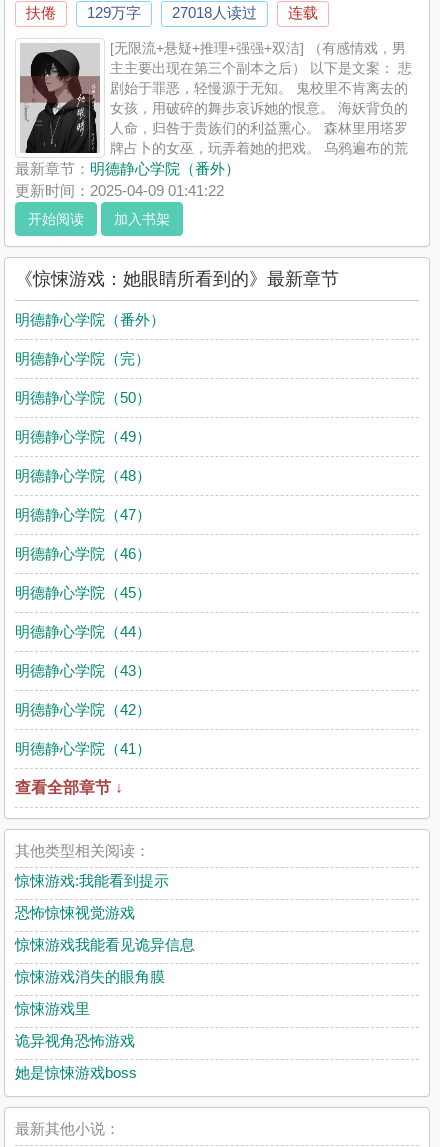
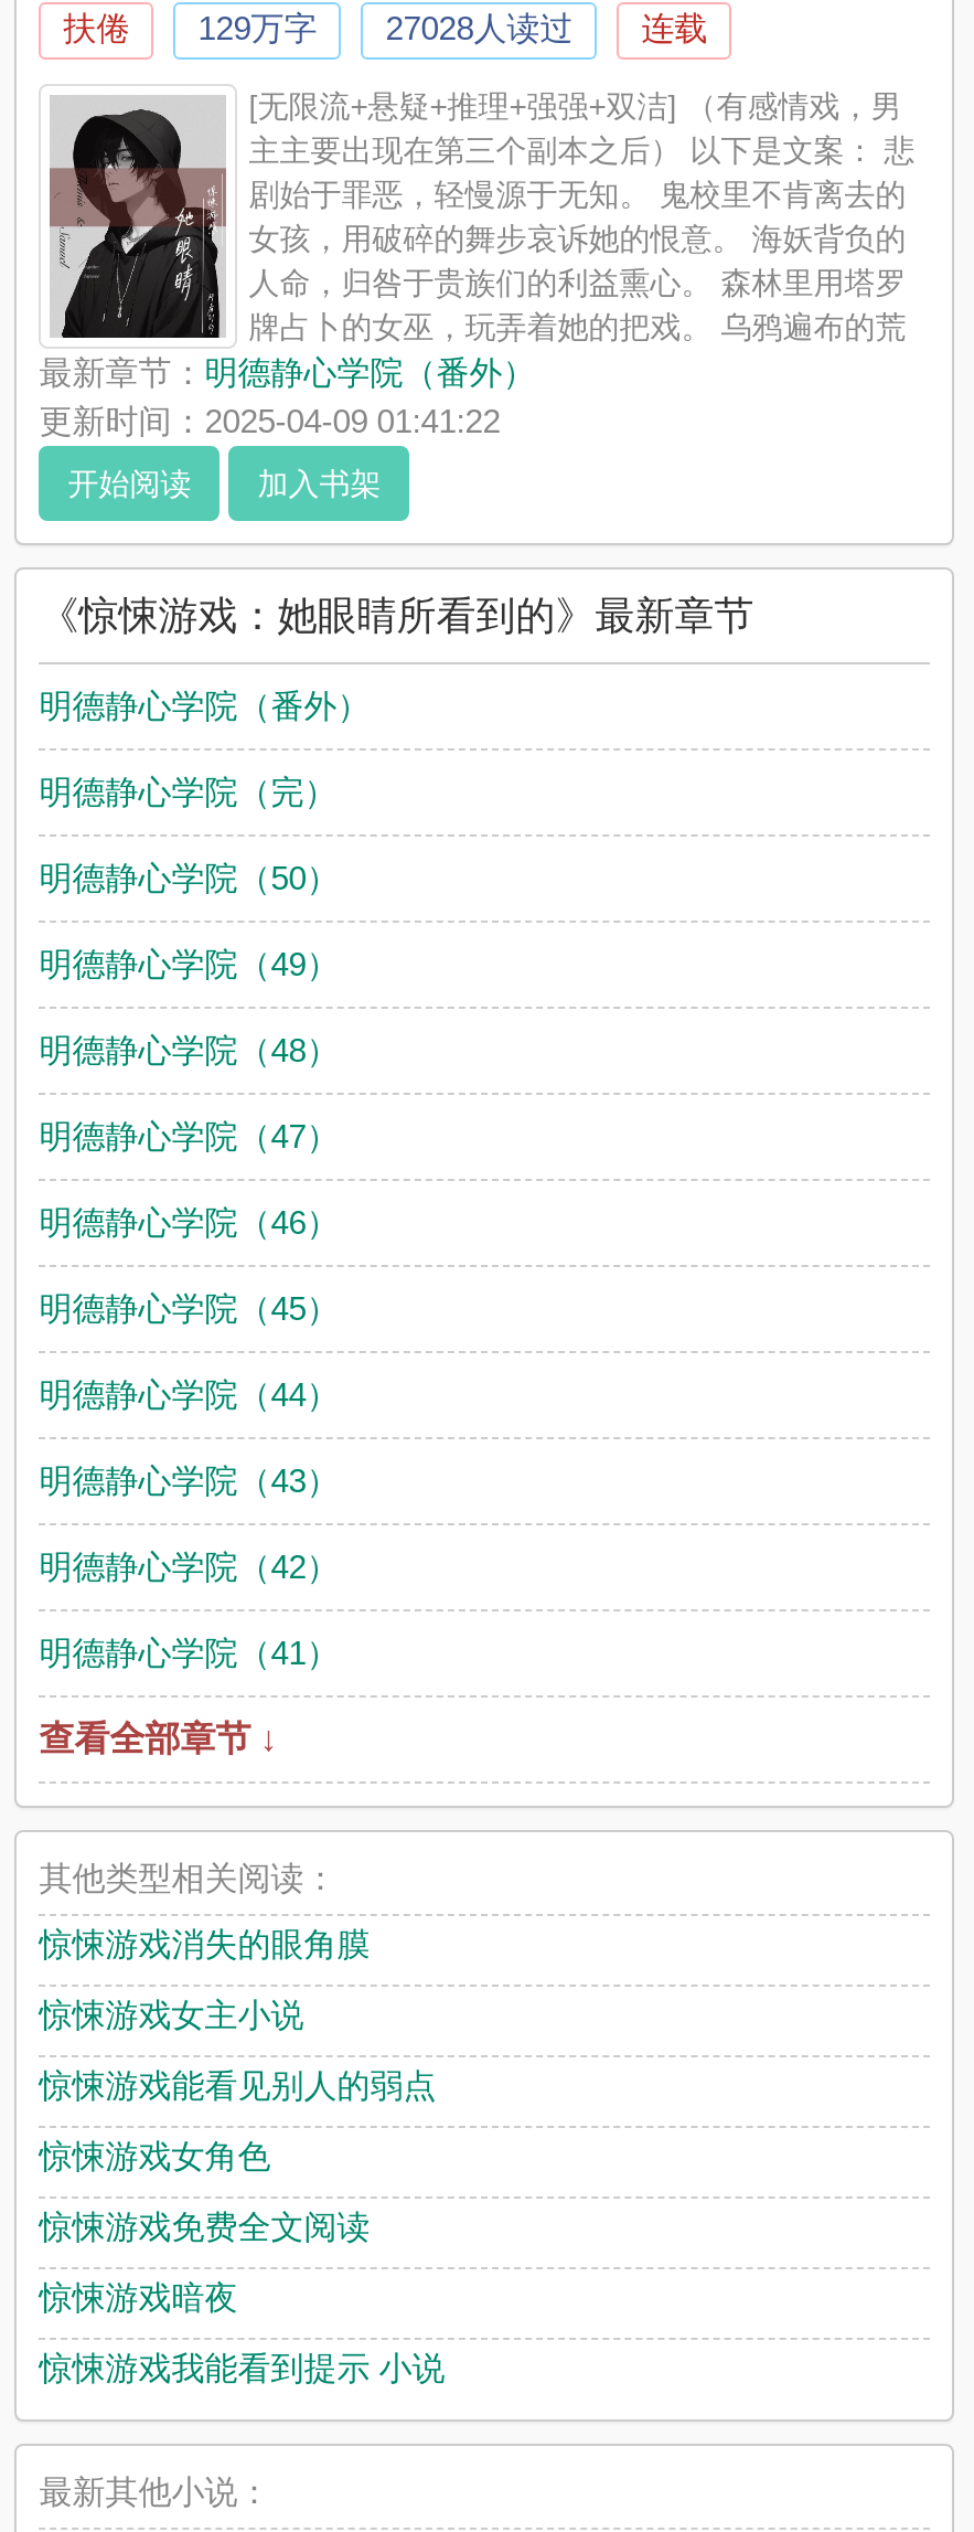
[26,4,318,21] 扶倦 129万字 27018人读过 连载 -> [63,9,708,46] 扶倦 129万字 27028人读过 连载
[15,872,195,953] 惊悚游戏:我能看到提示 | 恐怖惊悚视觉游戏 | 惊悚游戏我能看见诡异信息 -> none
moved [15,968,165,985] -> [39,1925,370,1962]: 惊悚游戏消失的眼角膜
[15,1000,137,1081] 惊悚游戏里 | 诡异视角恐怖游戏 | 她是惊悚游戏boss -> [39,1996,445,2386] 惊悚游戏女主小说 | 惊悚游戏能看见别人的弱点 | 惊悚游戏女角色 | 惊悚游戏免费全文阅读 | 惊悚游戏暗夜 | 惊悚游戏我能看到提示 小说

